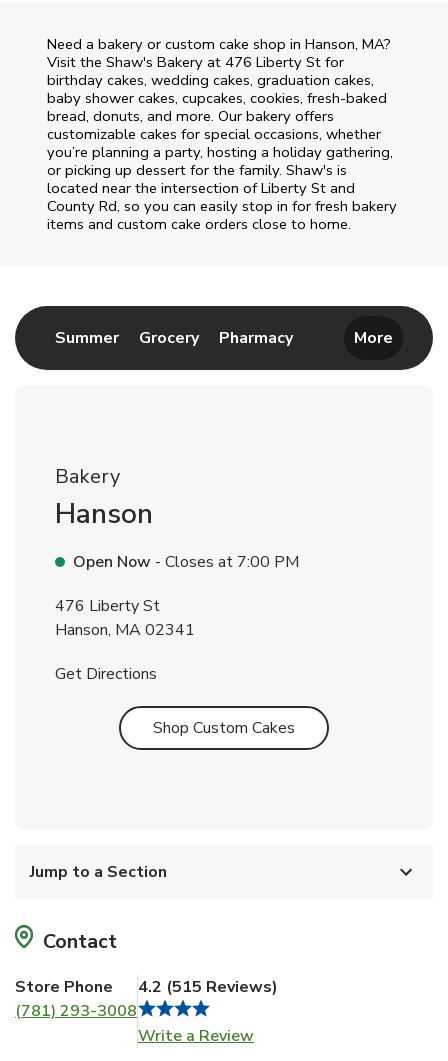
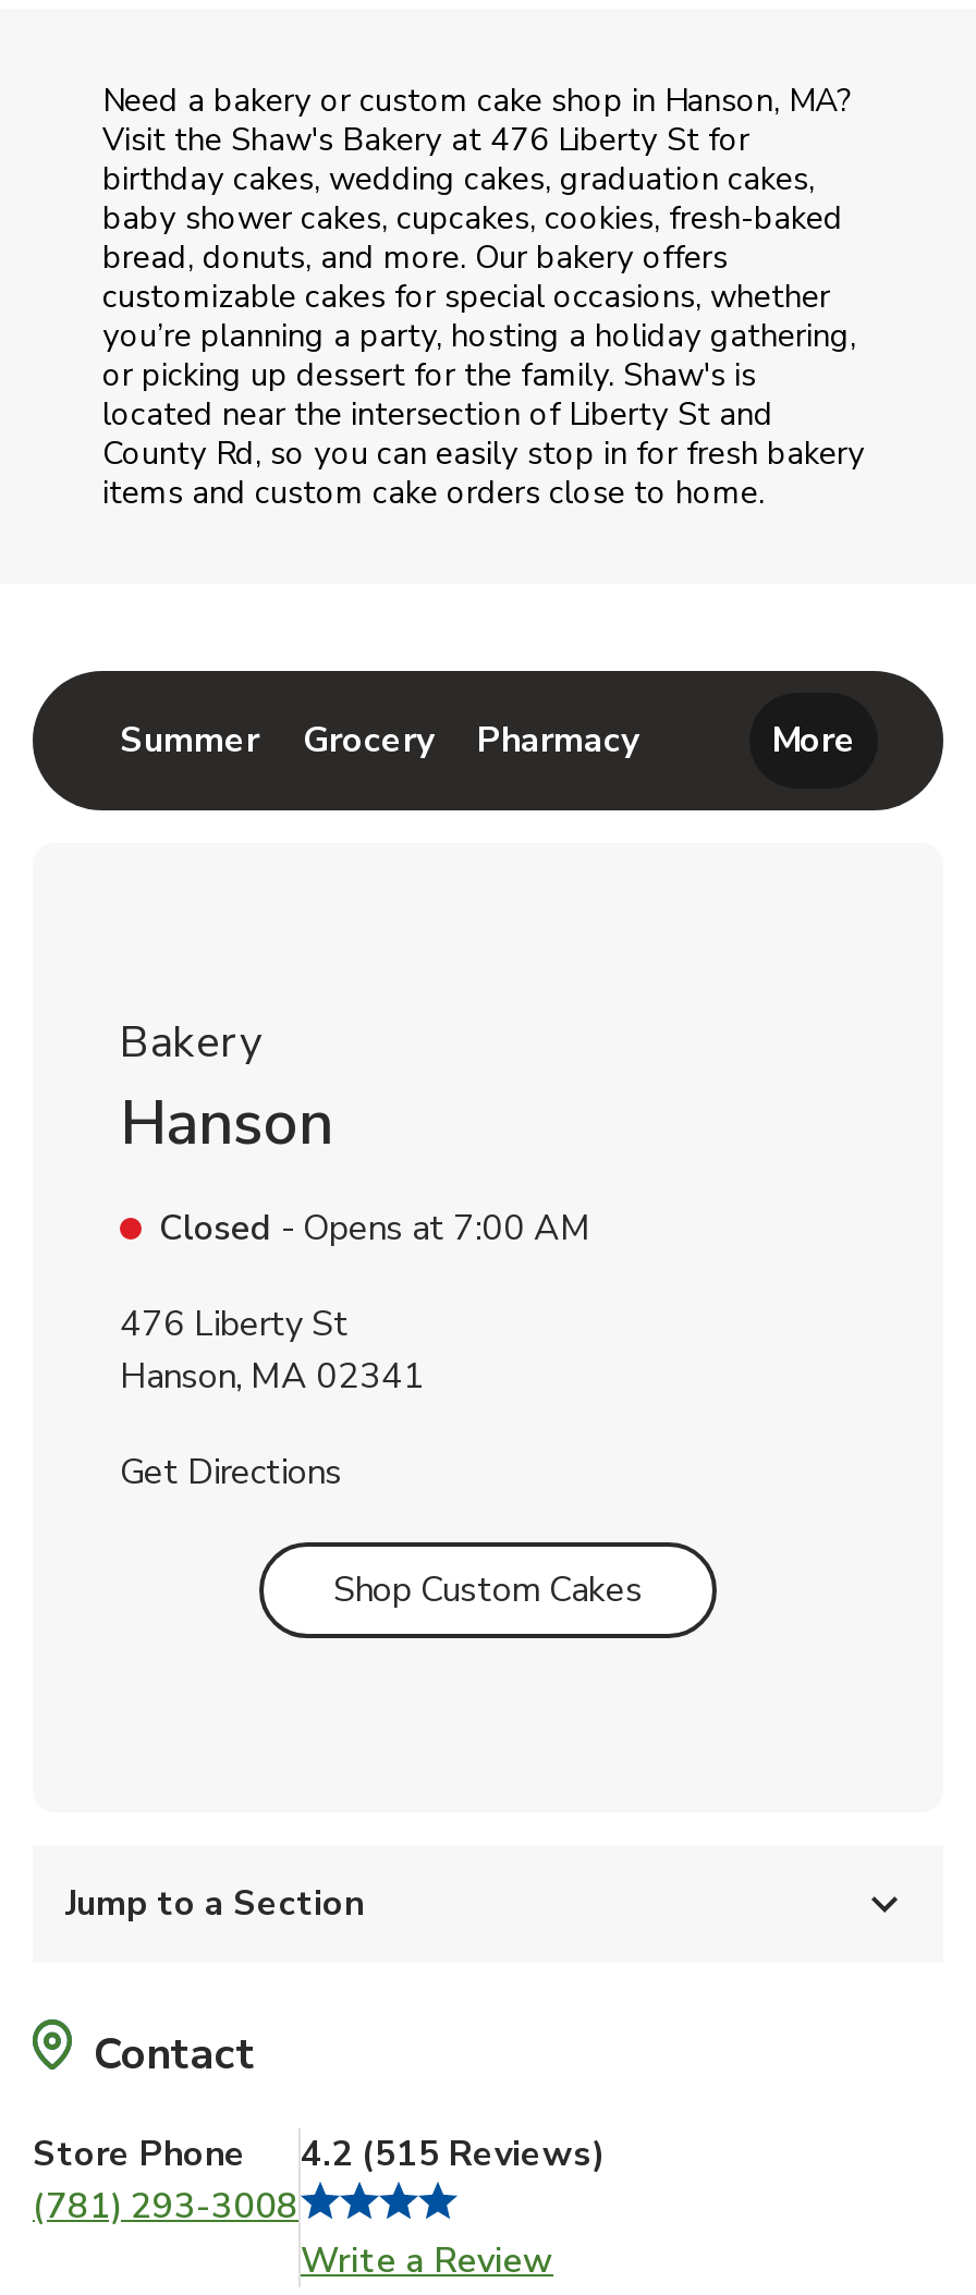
[73,551,299,573] Open Now - Closes at 7:00 PM -> [159,1205,590,1253] Closed - Opens at 7:00 AM

